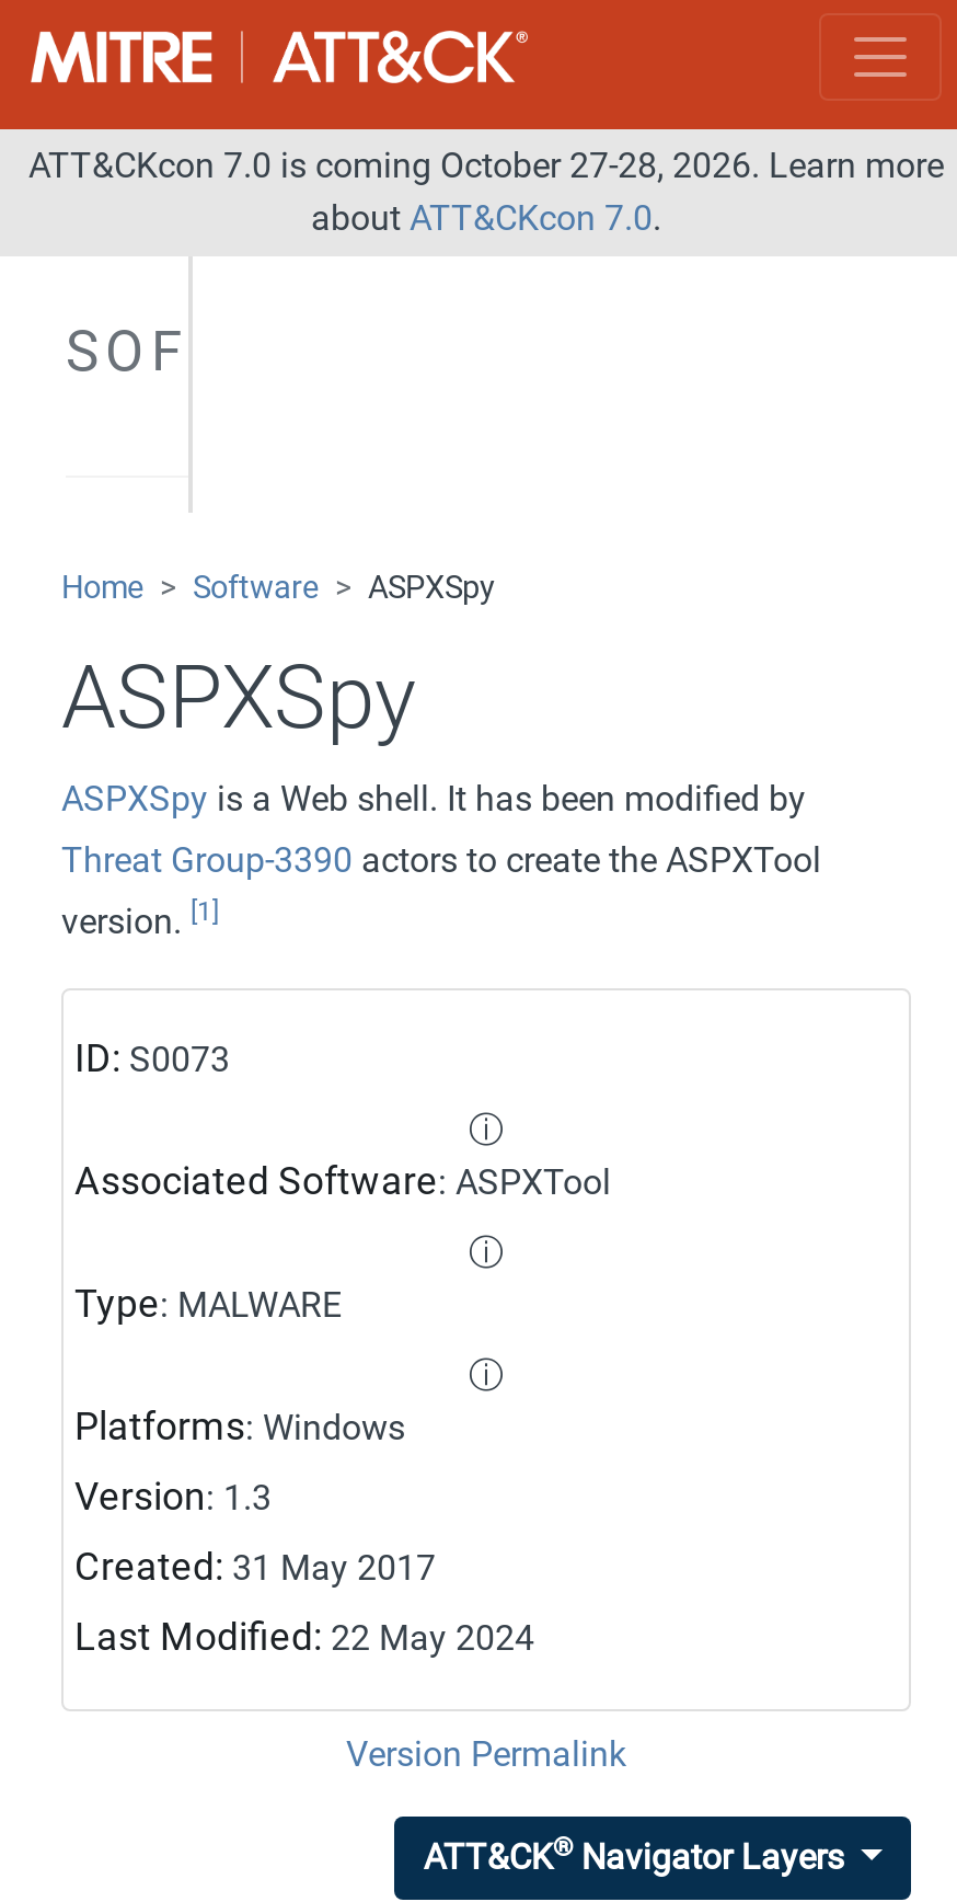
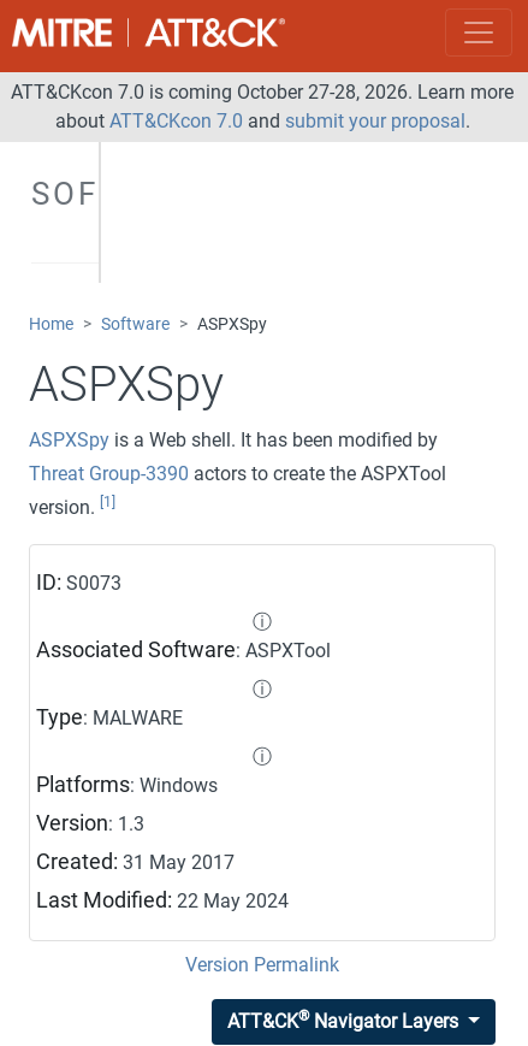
[311,197,661,239] about ATT&CKcon 7.0. -> [55,110,470,132] about ATT&CKcon 7.0 and submit your proposal.

